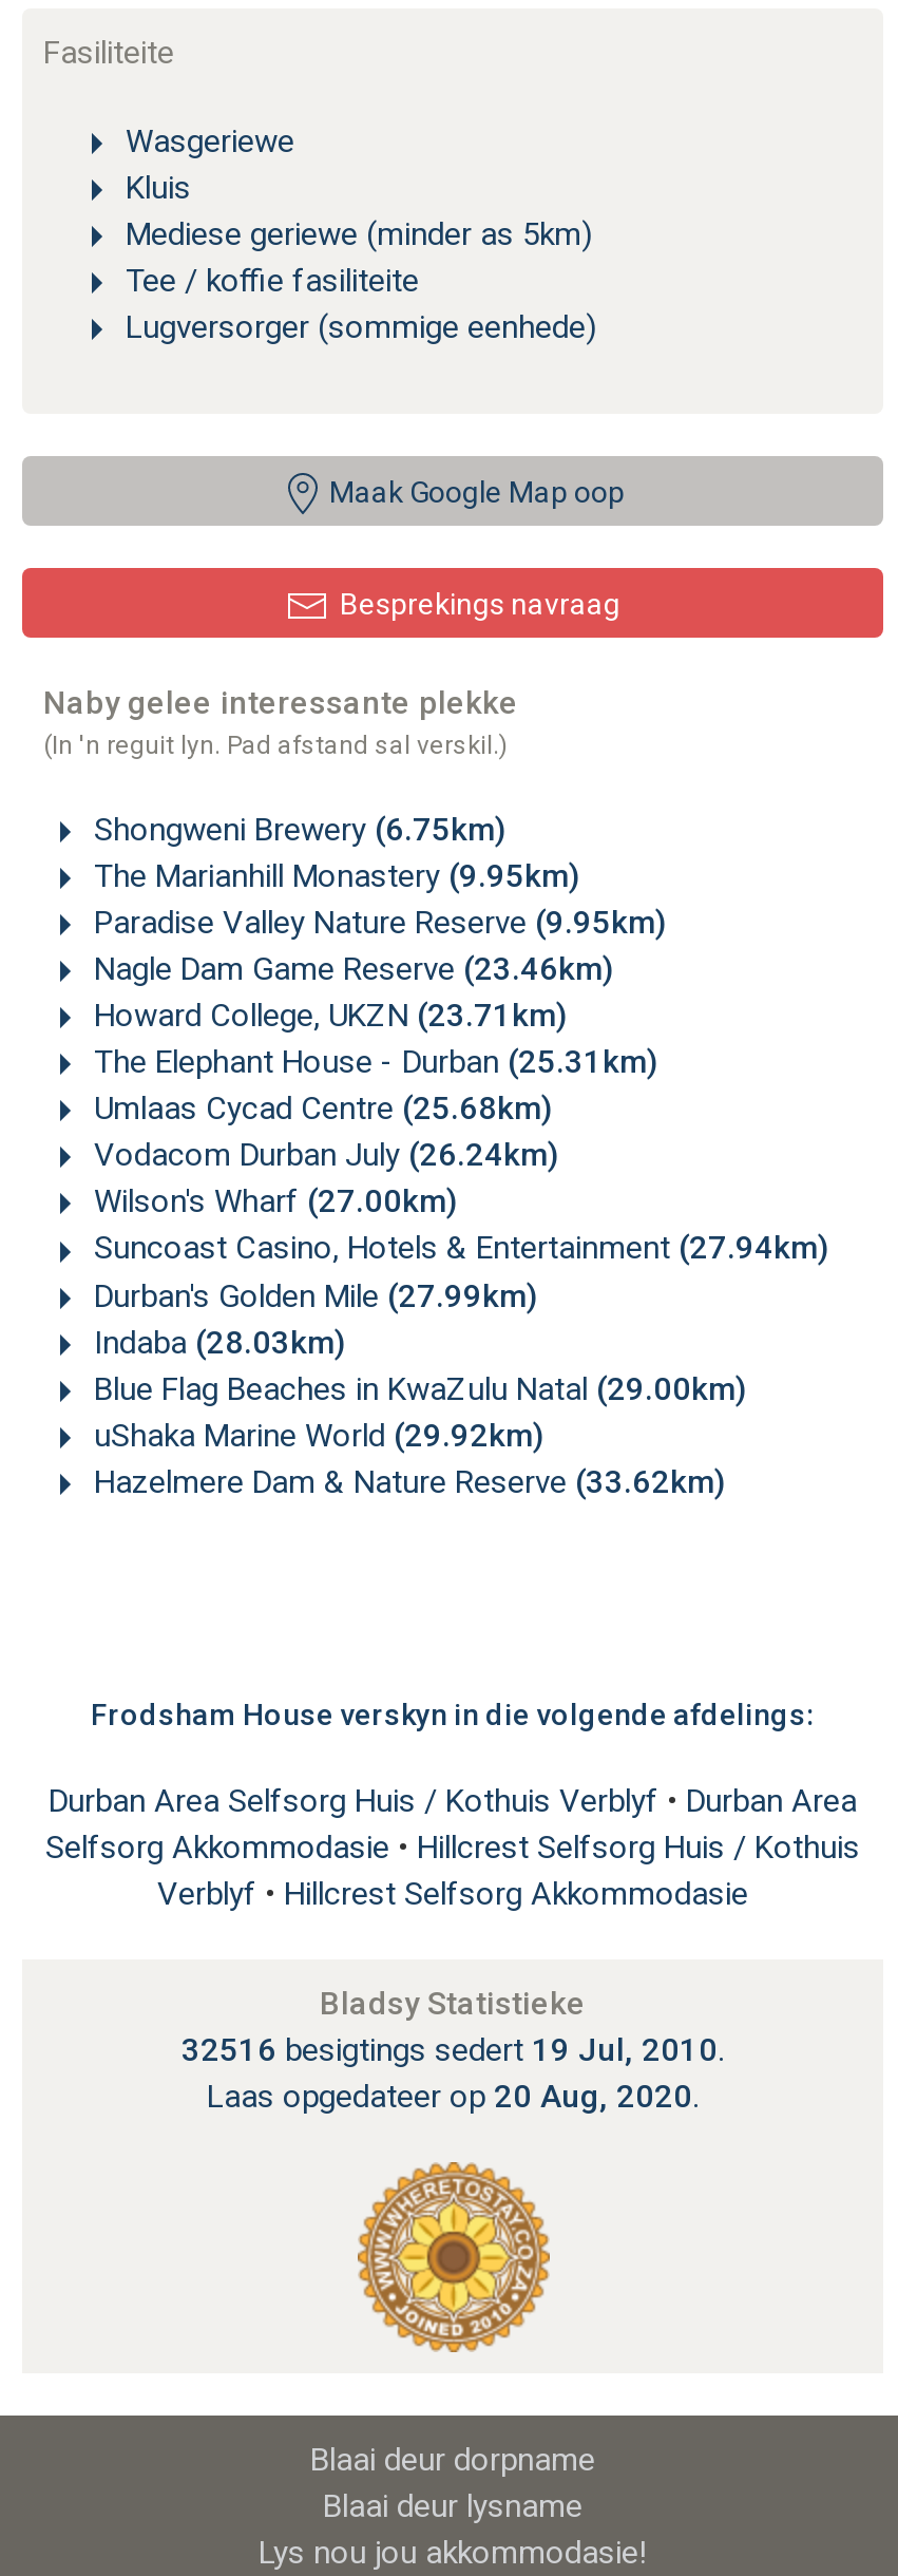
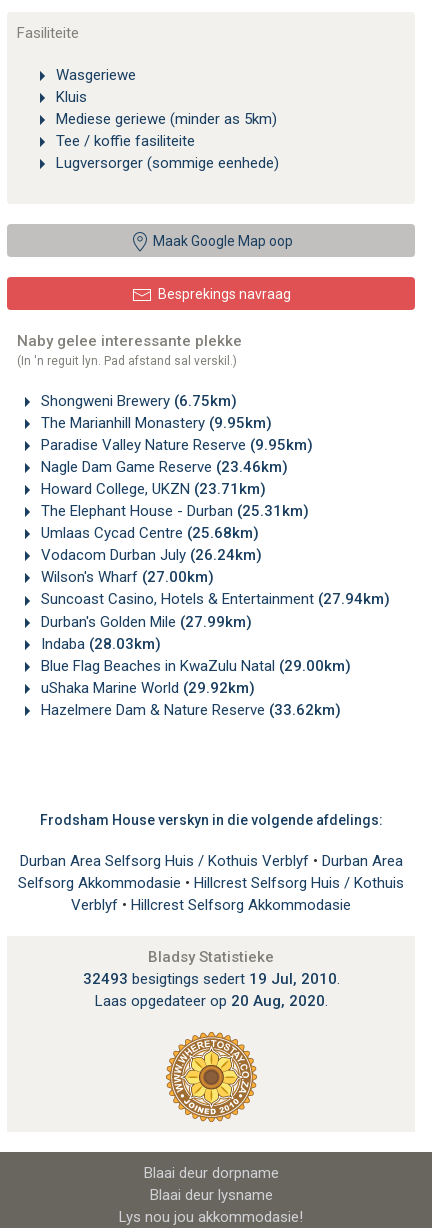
[181,2031,724,2069] 32516 besigtings sedert 19 Jul, 2010. -> [82,970,339,988] 32493 besigtings sedert 19 Jul, 2010.

